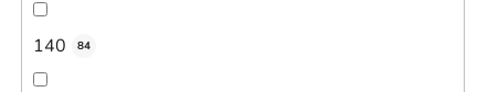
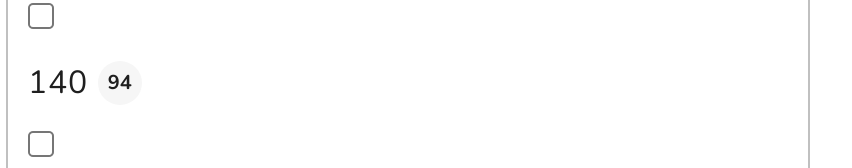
[33,33,90,58] 140 84 -> [28,60,132,104] 140 94

